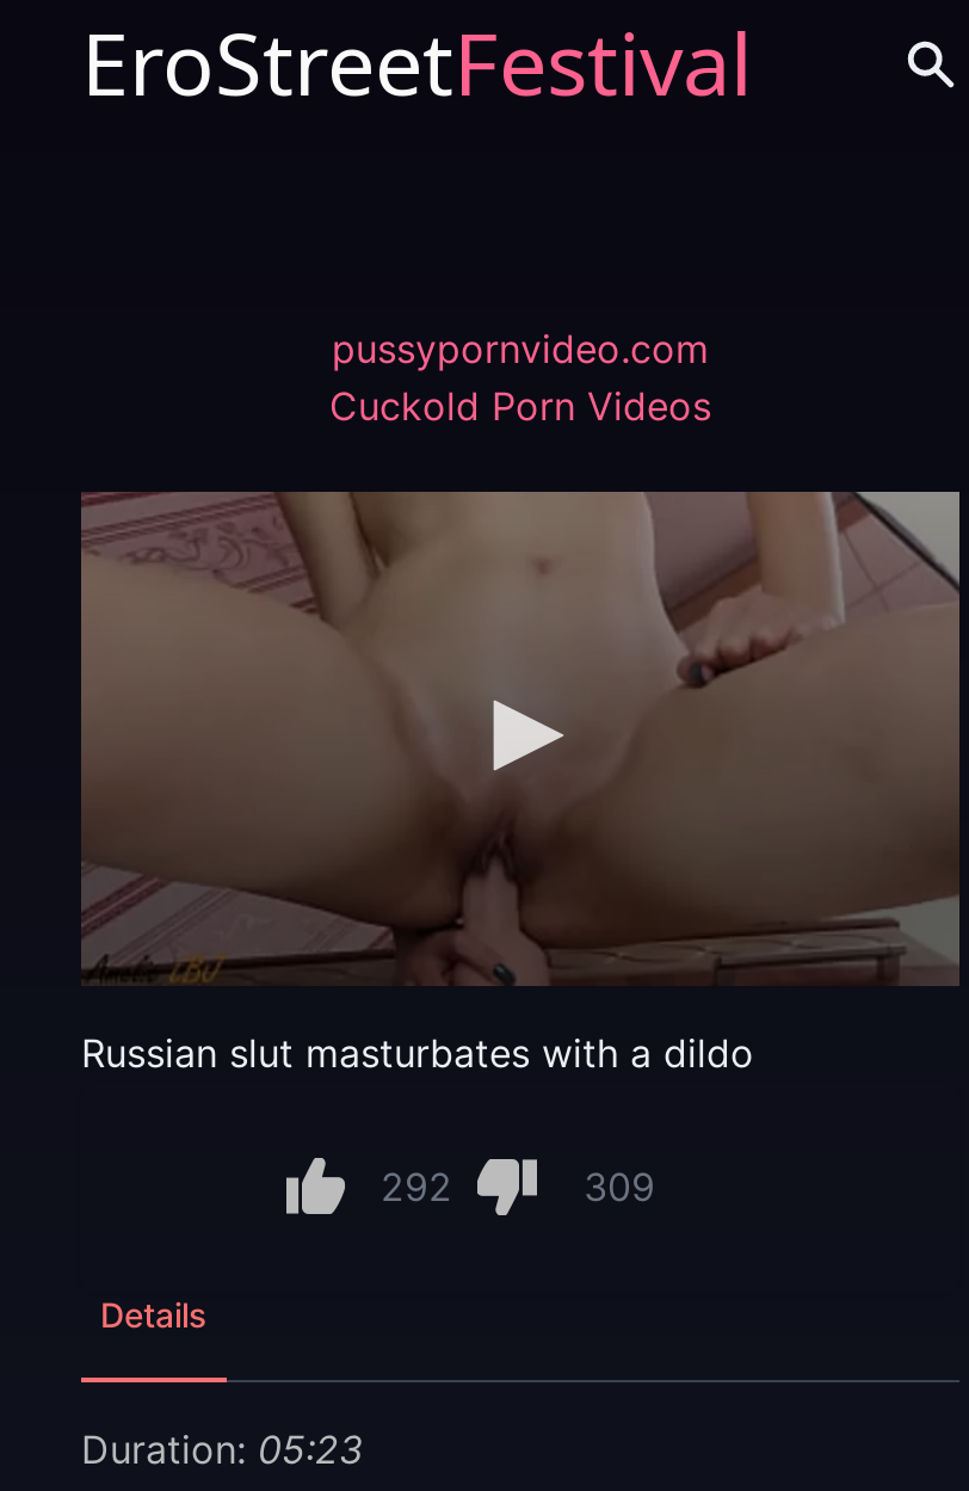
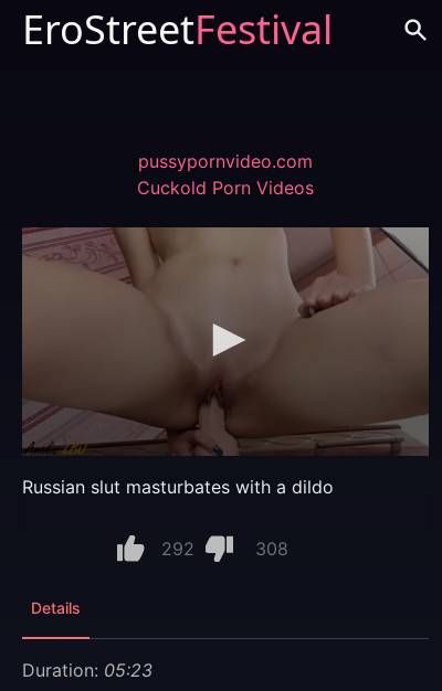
[584,1163,655,1210] 309 -> [255,538,288,560] 308

